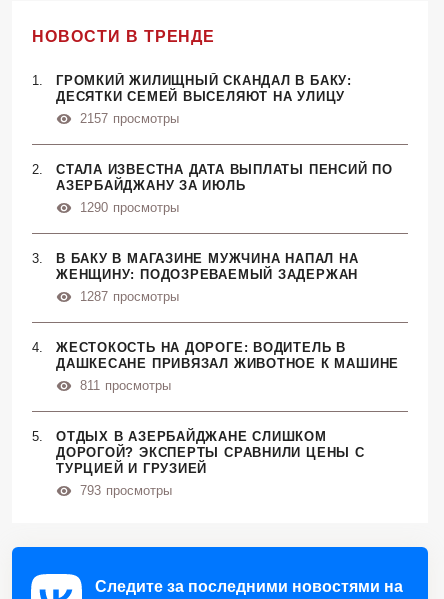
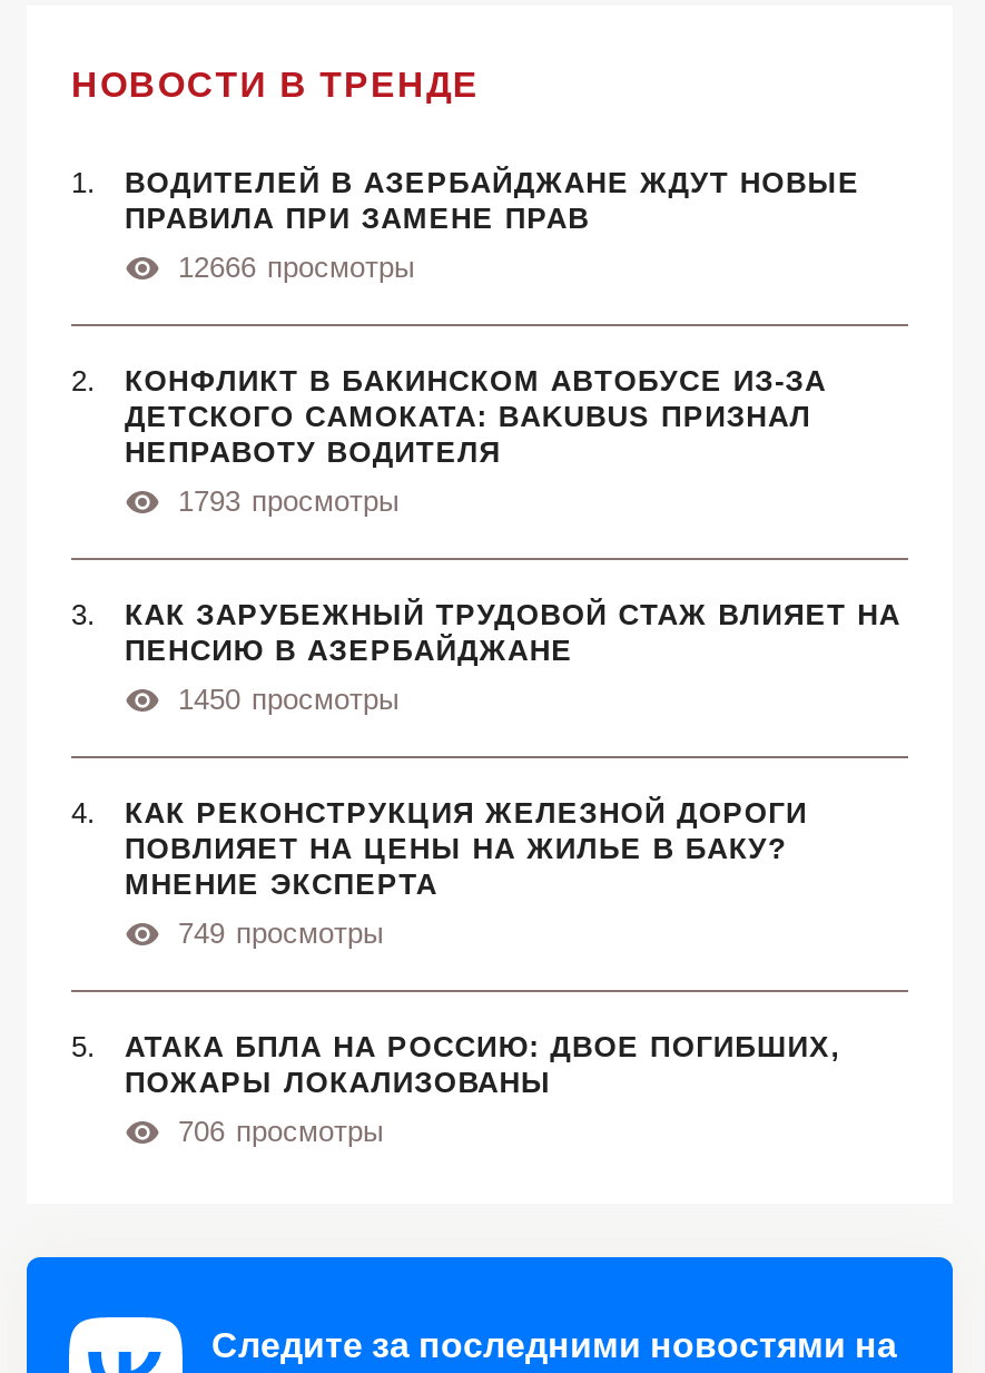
[56,73,352,104] ГРОМКИЙ ЖИЛИЩНЫЙ СКАНДАЛ В БАКУ: | ДЕСЯТКИ СЕМЕЙ ВЫСЕЛЯЮТ НА УЛИЦУ -> [125,165,860,234] ВОДИТЕЛЕЙ В АЗЕРБАЙДЖАНЕ ЖДУТ НОВЫЕ | ПРАВИЛА ПРИ ЗАМЕНЕ ПРАВ
[80,111,179,126] 2157 просмотры -> [178,250,414,283] 12666 просмотры
[56,162,393,193] СТАЛА ИЗВЕСТНА ДАТА ВЫПЛАТЫ ПЕНСИЙ ПО | АЗЕРБАЙДЖАНУ ЗА ИЮЛЬ -> [125,363,827,468] КОНФЛИКТ В БАКИНСКОМ АВТОБУСЕ ИЗ-ЗА | ДЕТСКОГО САМОКАТА: BAKUBUS ПРИЗНАЛ | НЕПРАВОТУ ВОДИТЕЛЯ
[80,200,179,215] 1290 просмотры -> [178,484,398,517] 1793 просмотры
[56,251,358,282] В БАКУ В МАГАЗИНЕ МУЖЧИНА НАПАЛ НА | ЖЕНЩИНУ: ПОДОЗРЕВАЕМЫЙ ЗАДЕРЖАН -> [125,597,901,666] КАК ЗАРУБЕЖНЫЙ ТРУДОВОЙ СТАЖ ВЛИЯЕТ НА | ПЕНСИЮ В АЗЕРБАЙДЖАНЕ
[80,289,179,304] 1287 просмотры -> [178,682,398,715] 1450 просмотры
[56,340,399,371] ЖЕСТОКОСТЬ НА ДОРОГЕ: ВОДИТЕЛЬ В | ДАШКЕСАНЕ ПРИВЯЗАЛ ЖИВОТНОЕ К МАШИНЕ -> [125,795,808,900] КАК РЕКОНСТРУКЦИЯ ЖЕЛЕЗНОЙ ДОРОГИ | ПОВЛИЯЕТ НА ЦЕНЫ НА ЖИЛЬЕ В БАКУ? | МНЕНИЕ ЭКСПЕРТА
[80,378,171,393] 811 просмотры -> [178,916,383,949] 749 просмотры
[56,429,365,476] ОТДЫХ В АЗЕРБАЙДЖАНЕ СЛИШКОМ | ДОРОГОЙ? ЭКСПЕРТЫ СРАВНИЛИ ЦЕНЫ С | ТУРЦИЕЙ И ГРУЗИЕЙ -> [125,1029,842,1098] АТАКА БПЛА НА РОССИЮ: ДВОЕ ПОГИБШИХ, | ПОЖАРЫ ЛОКАЛИЗОВАНЫ
[80,483,172,498] 793 просмотры -> [178,1114,383,1147] 706 просмотры

